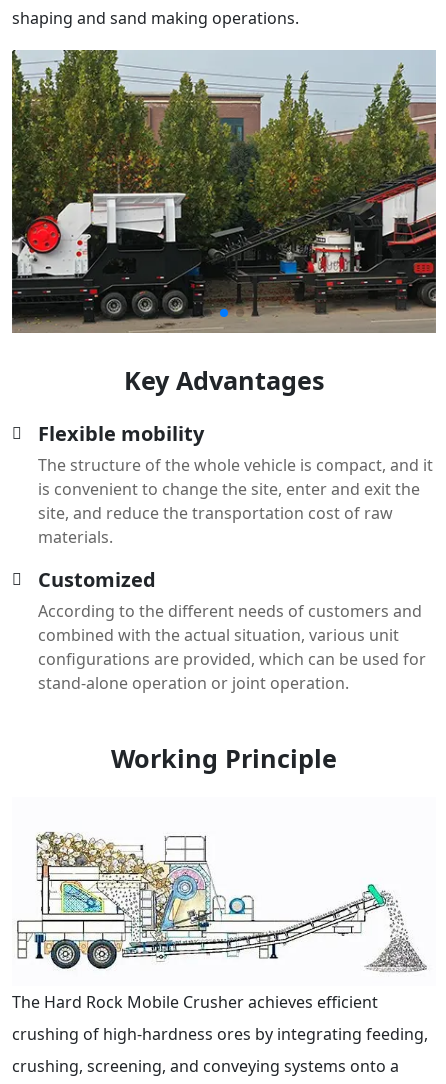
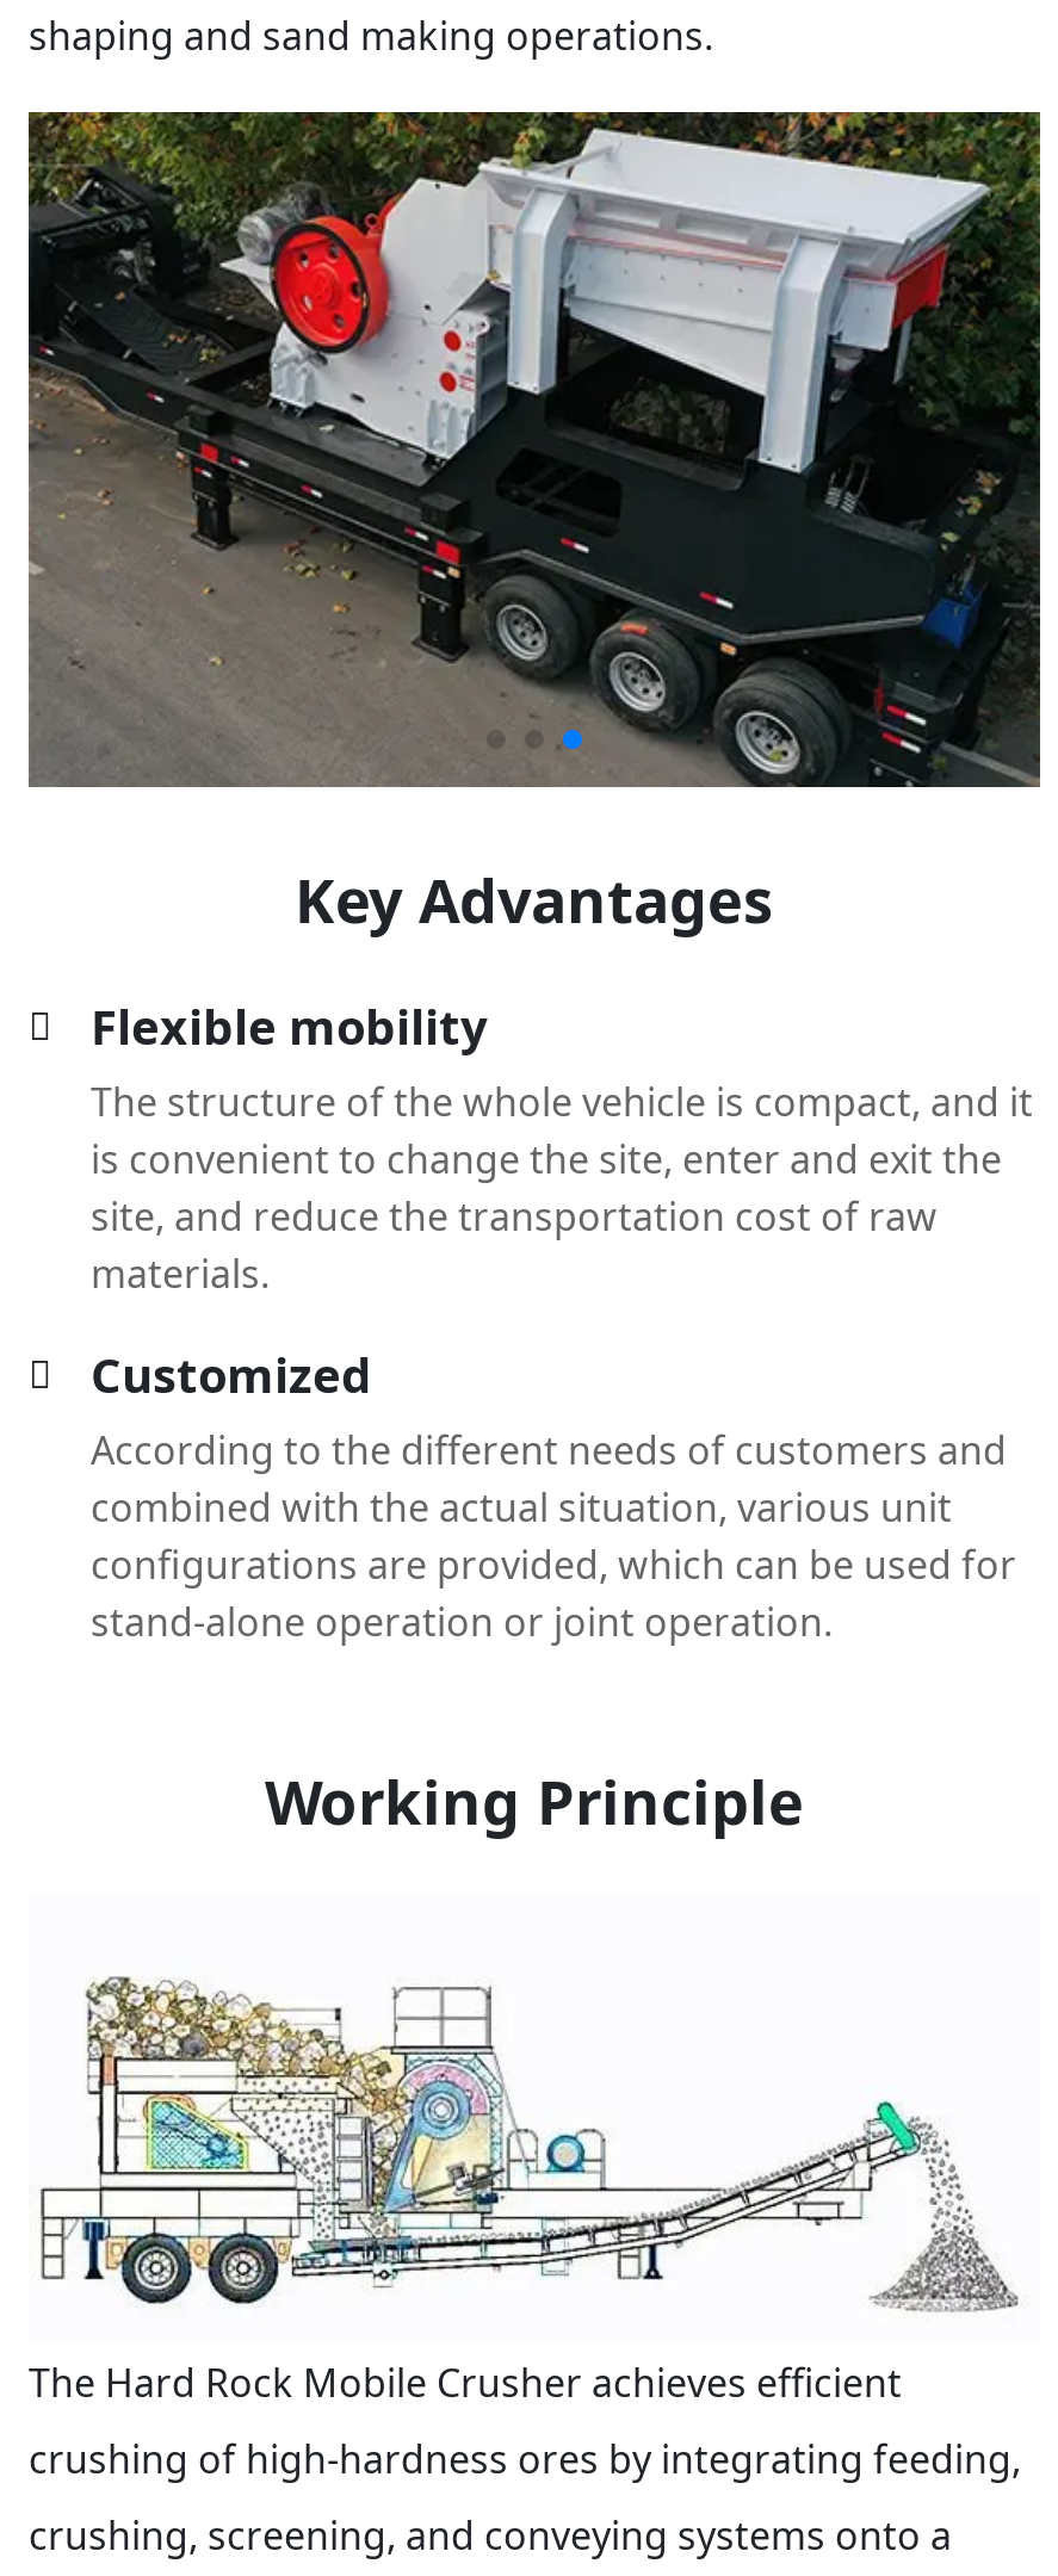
[12,49,437,334] [image] -> [29,110,1042,789] [image]

